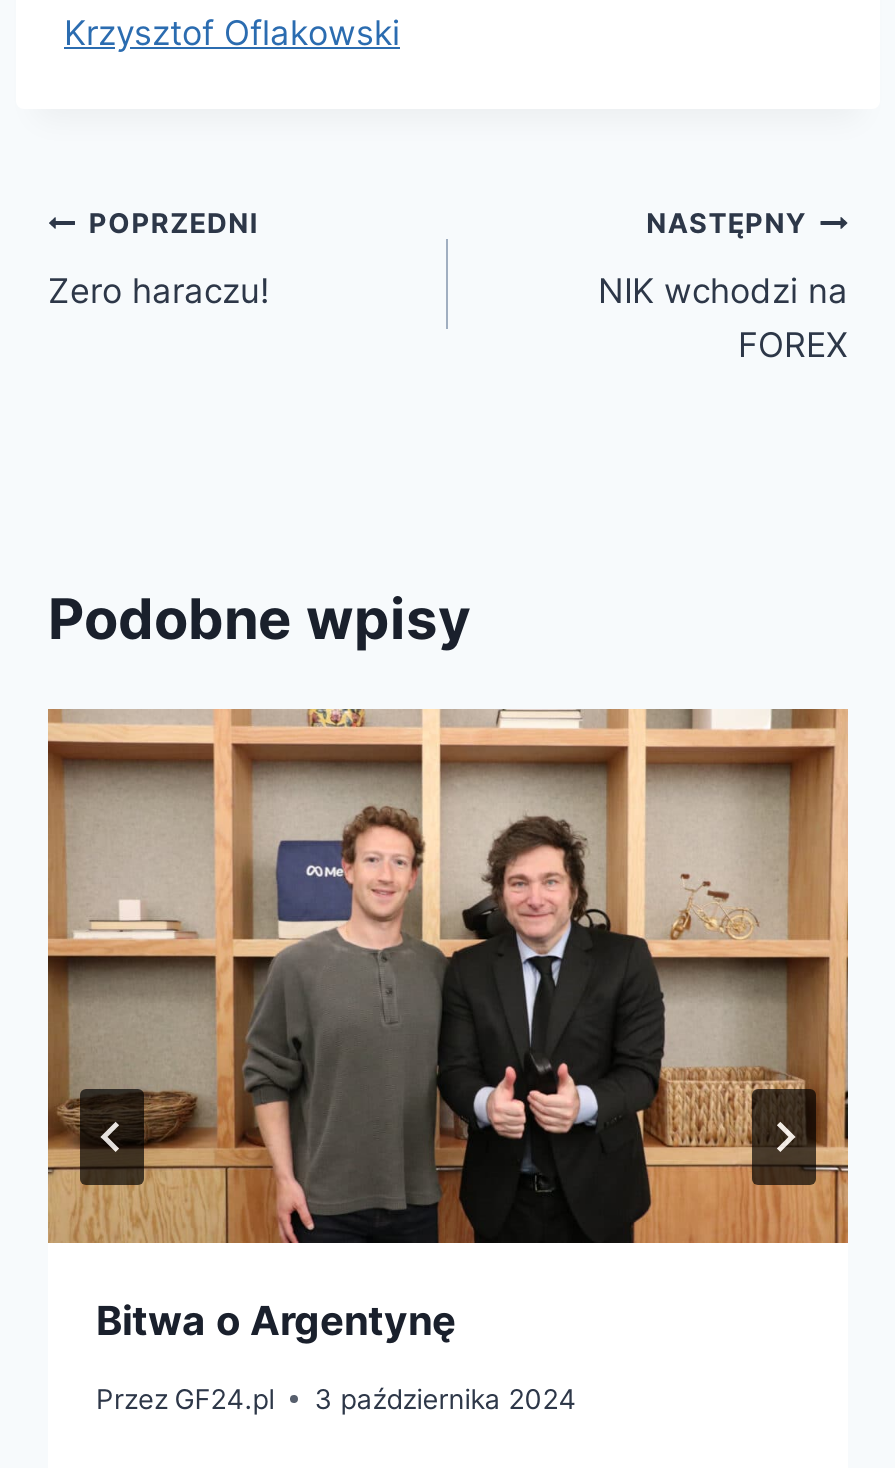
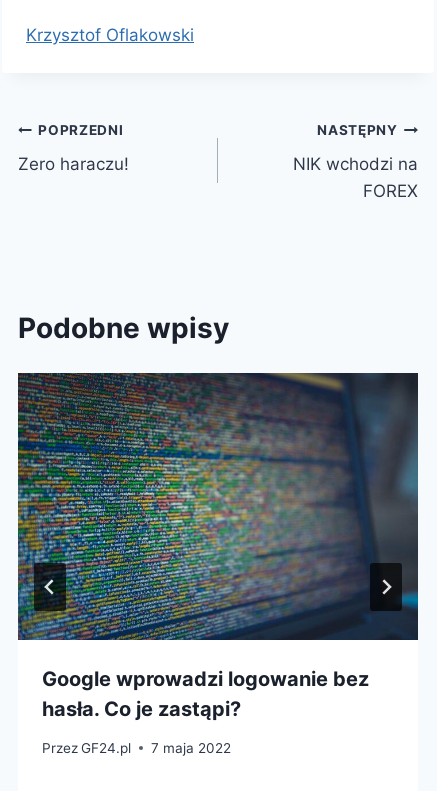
[46,707,850,1345] [image] | Bitwa o Argentynę -> [17,372,419,721] [image] | Google wprowadzi logowanie bez | hasła. Co je zastąpi?
[314,1383,576,1415] 3 października 2024 -> [151,740,231,756] 7 maja 2022

